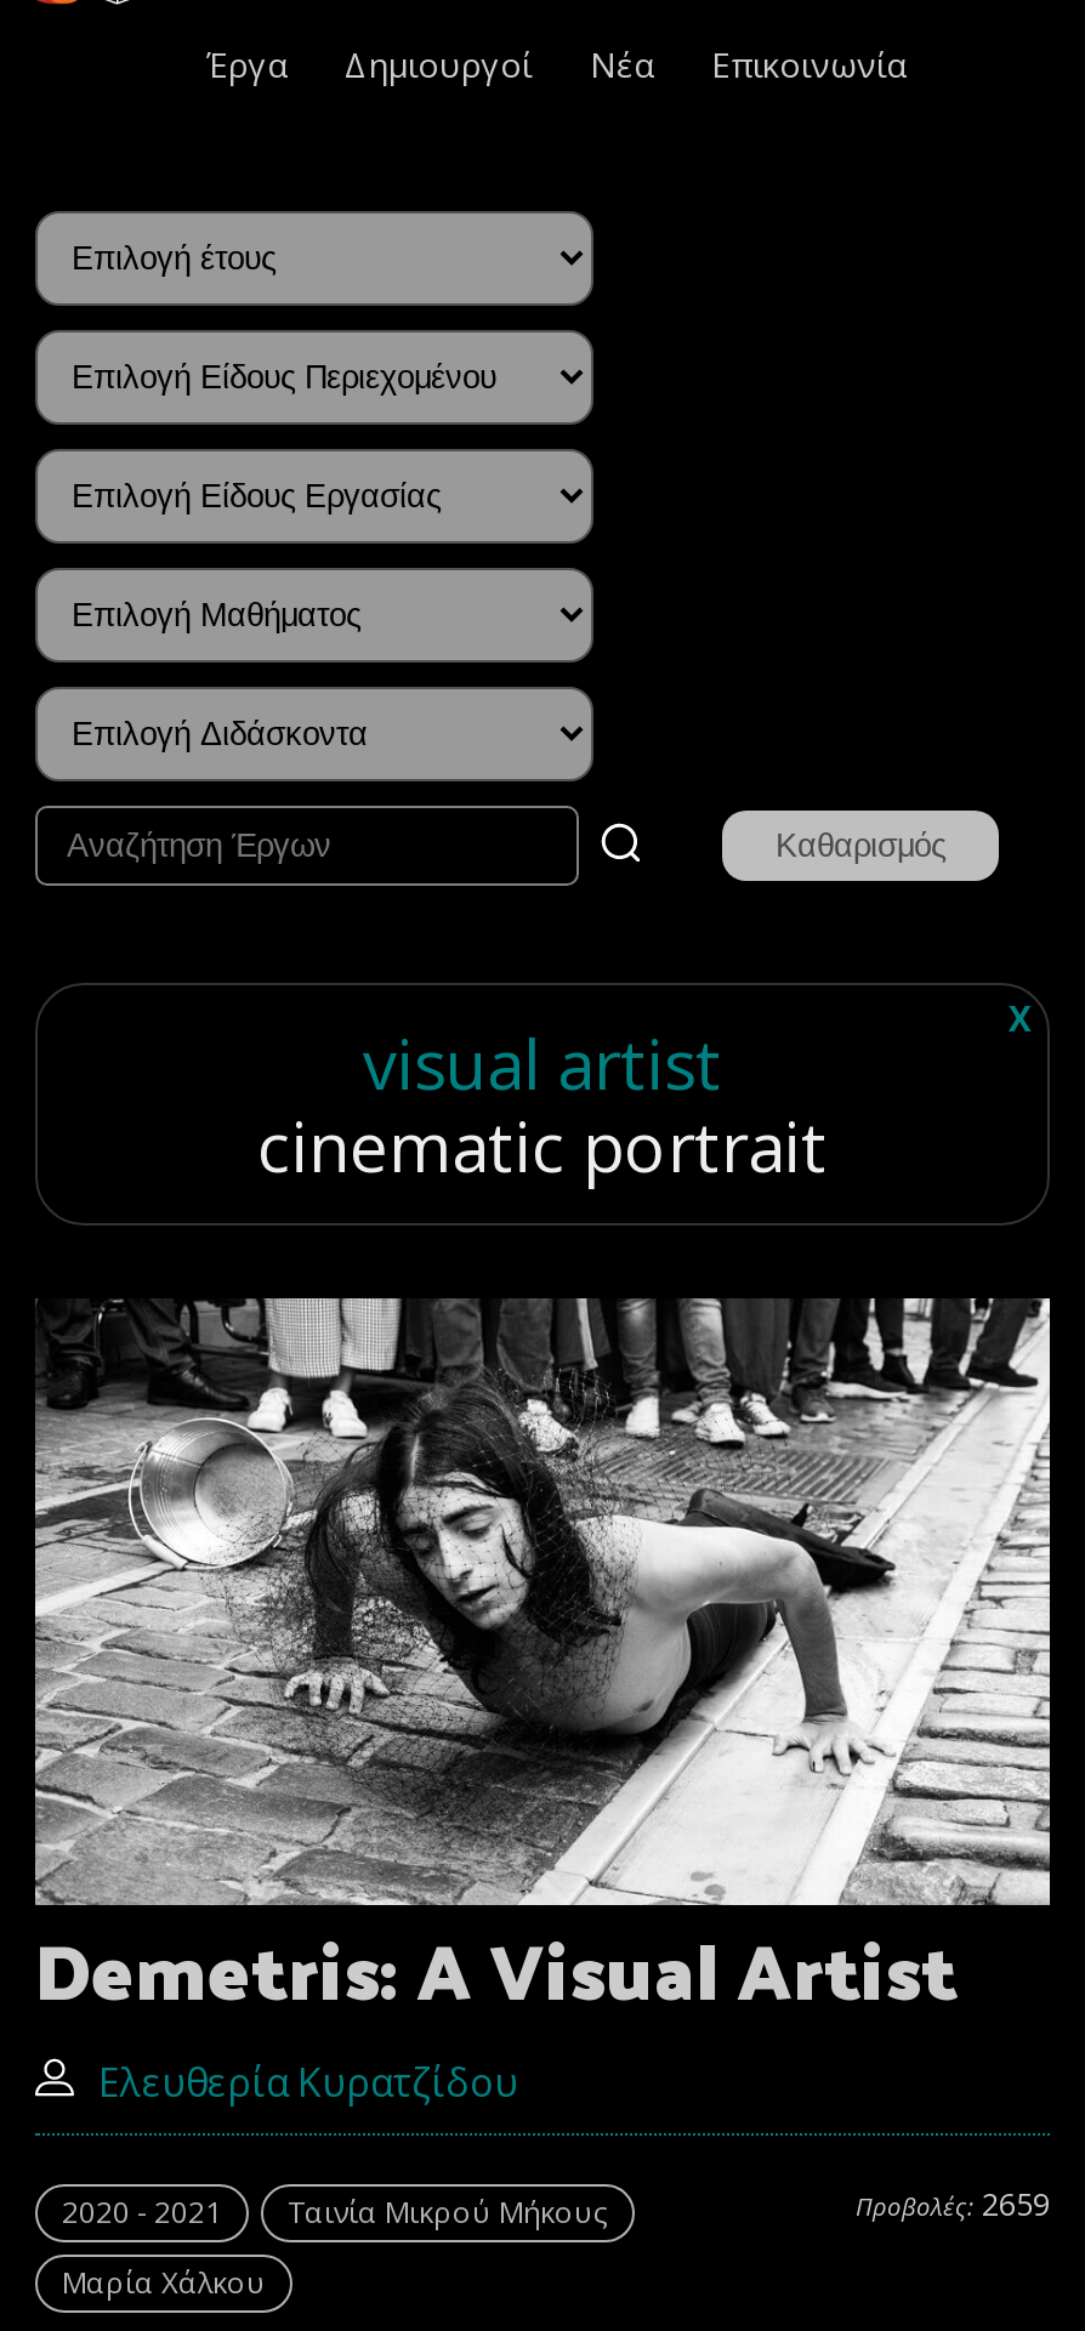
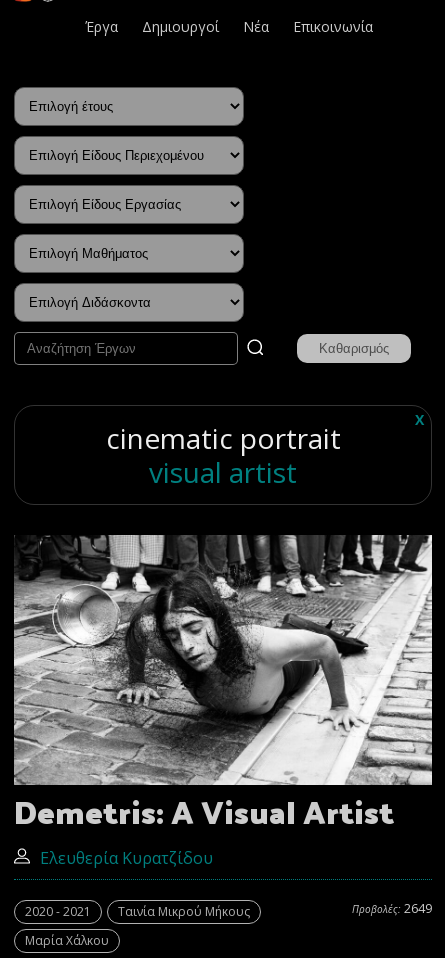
moved [363,1017,722,1109] -> [149,453,297,491]: visual artist
moved [257,1099,828,1192] -> [105,419,340,457]: cinematic portrait
[856,2184,1050,2225] Προβολές: 2659 -> [352,900,432,917] Προβολές: 2649

